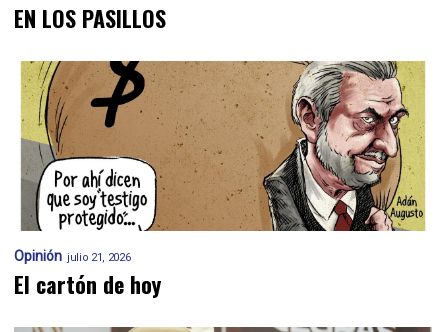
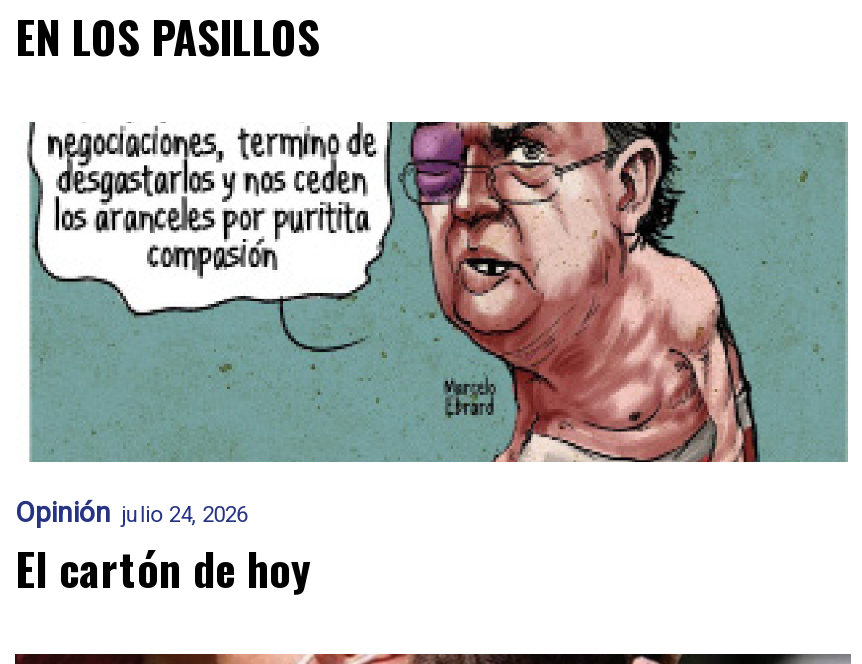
[14,60,430,264] [image] | Opinión julio 21, 2026 -> [15,120,849,528] [image] | Opinión julio 24, 2026

